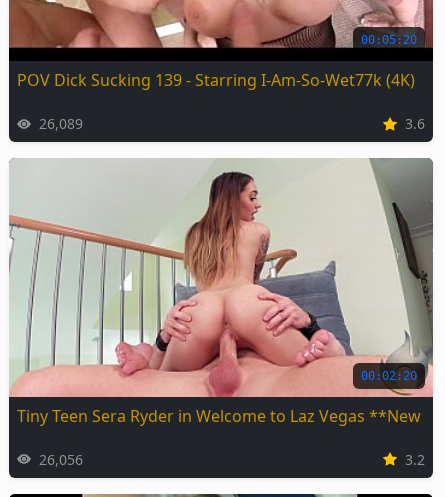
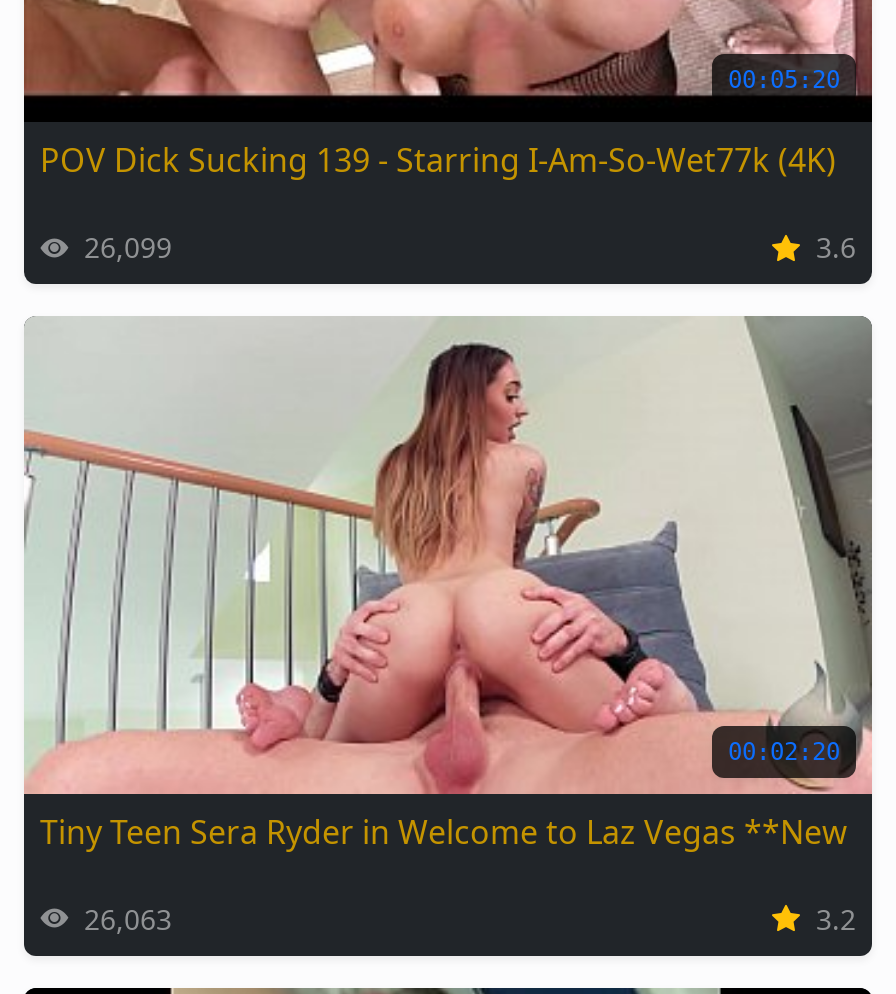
[35,114,83,133] 26,089 -> [76,228,172,266] 26,099
[35,449,83,468] 26,056 -> [76,899,172,937] 26,063

